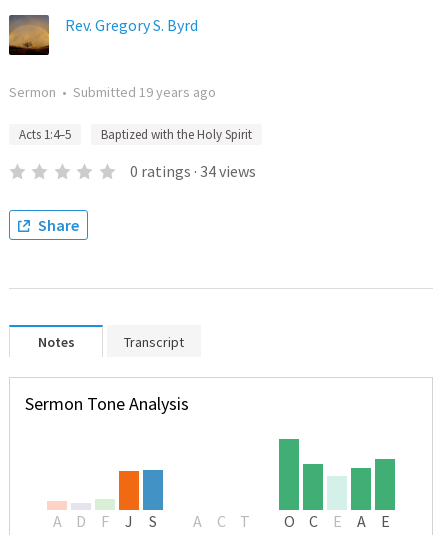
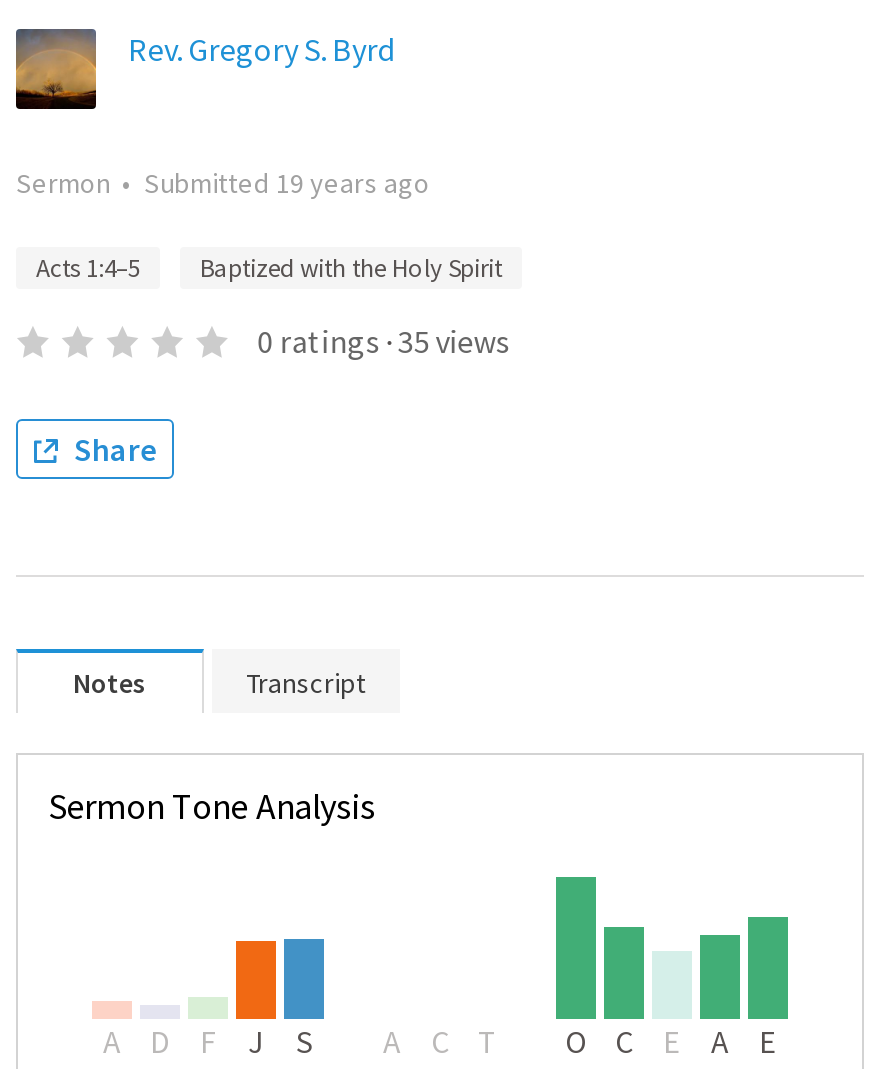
[130,161,256,181] 0 ratings · 34 views -> [257,321,509,361] 0 ratings · 35 views

